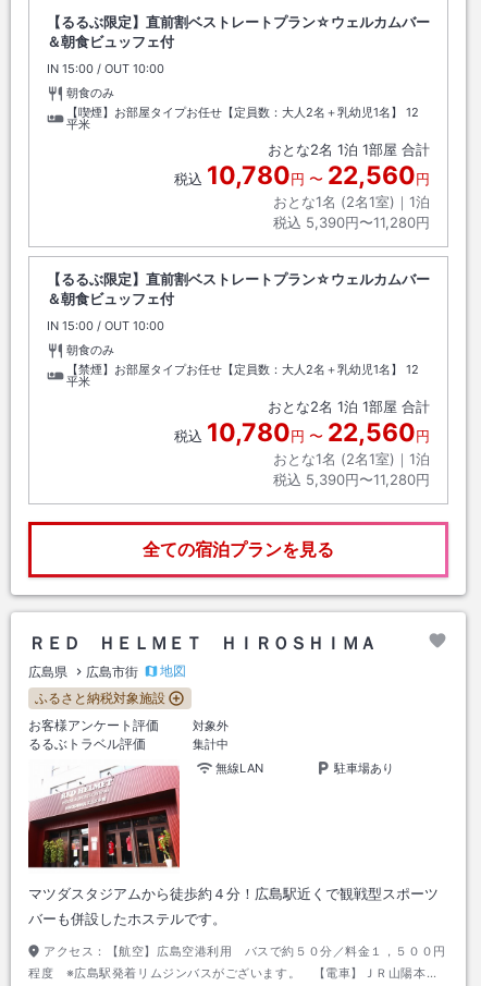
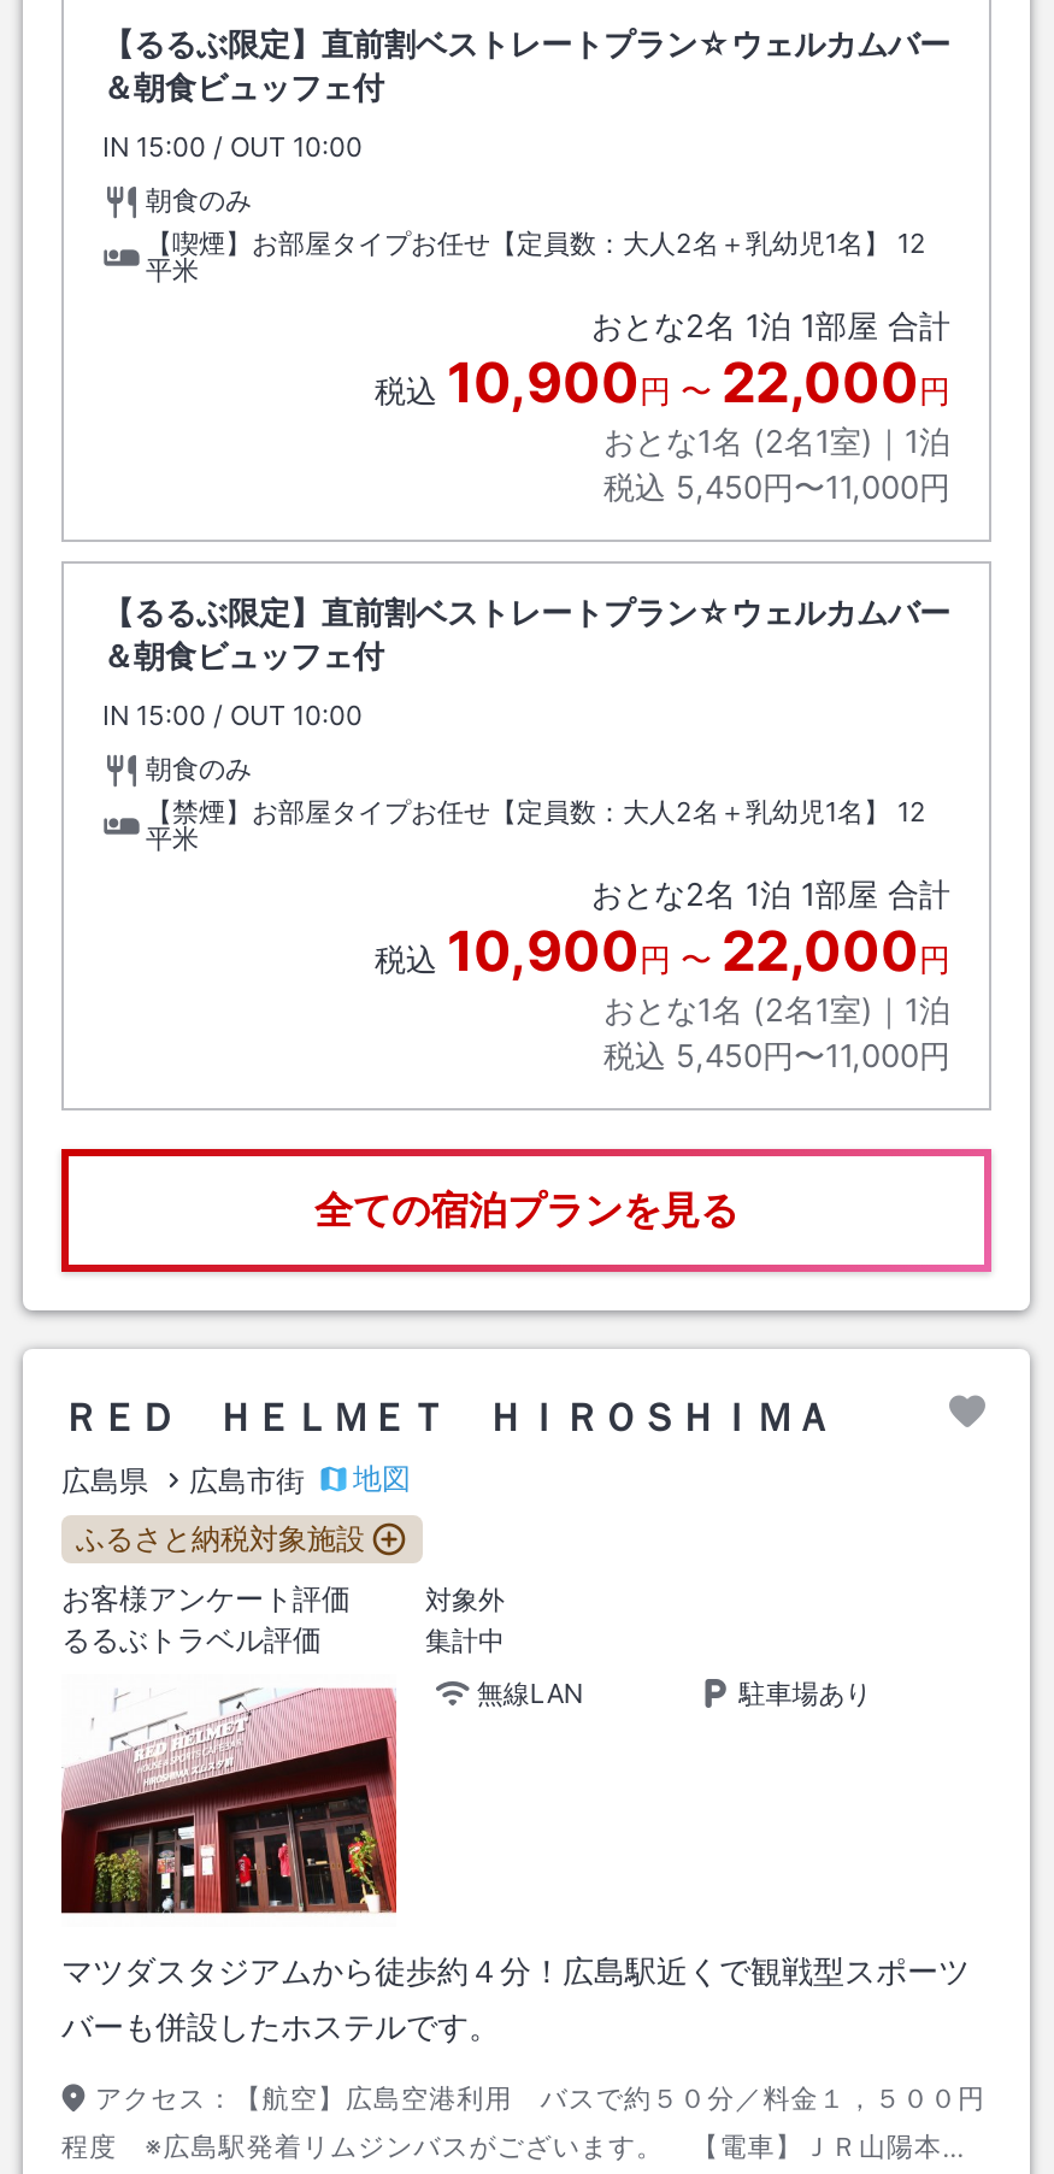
[174,160,430,190] 税込10,780円〜22,560円 -> [375,349,950,416] 税込10,900円〜22,000円
[273,213,430,231] 税込 5,390円〜11,280円 -> [603,467,950,505] 税込 5,450円〜11,000円
[174,417,430,448] 税込10,780円〜22,560円 -> [375,917,950,985] 税込10,900円〜22,000円
[273,470,430,488] 税込 5,390円〜11,280円 -> [603,1035,950,1074] 税込 5,450円〜11,000円

